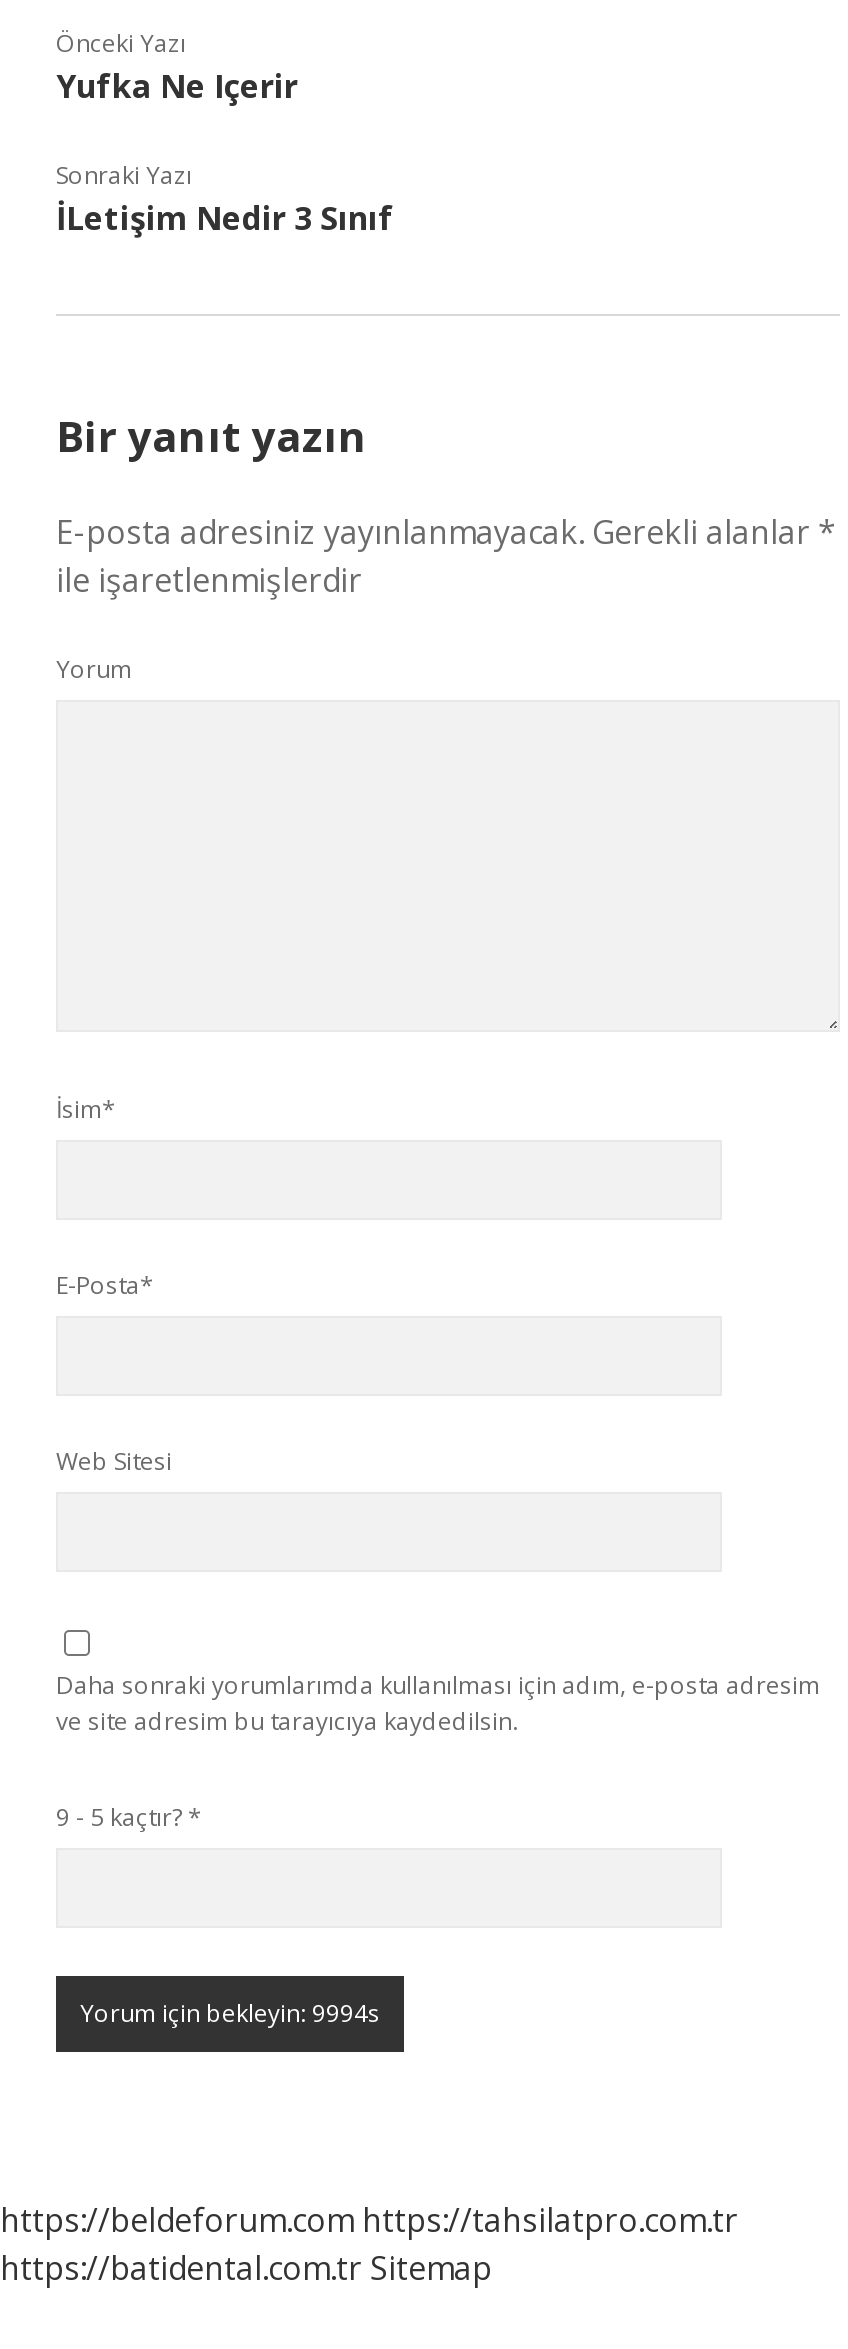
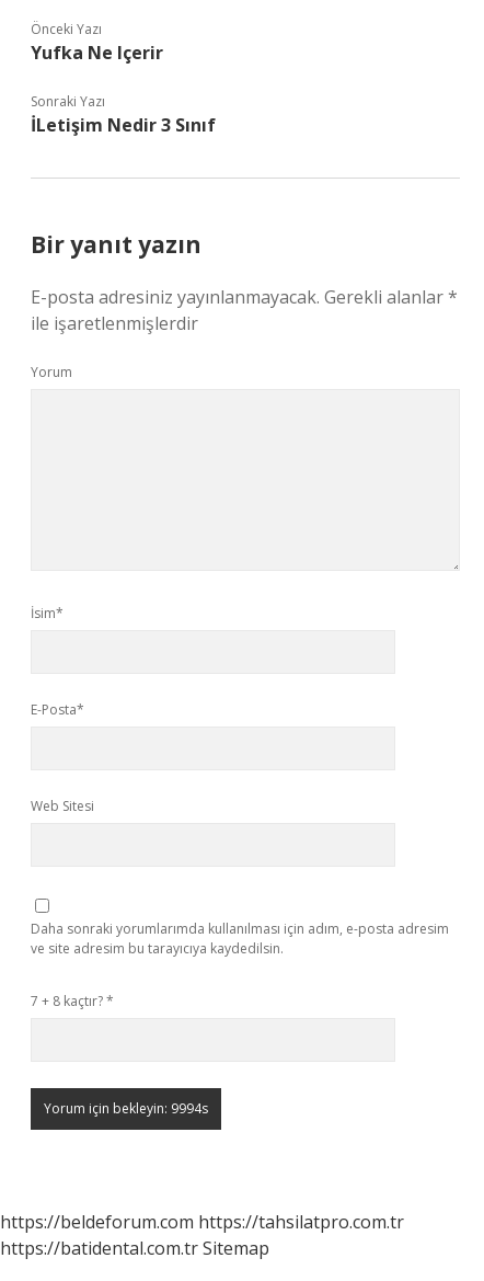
[56,1800,202,1834] 9 - 5 kaçtır? * -> [31,992,114,1010] 7 + 8 kaçtır? *

